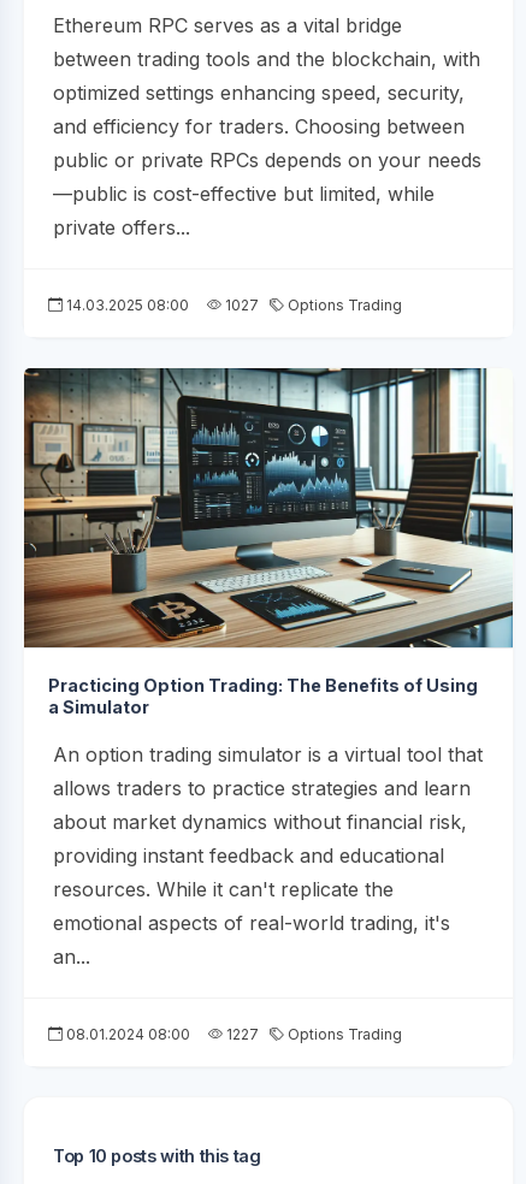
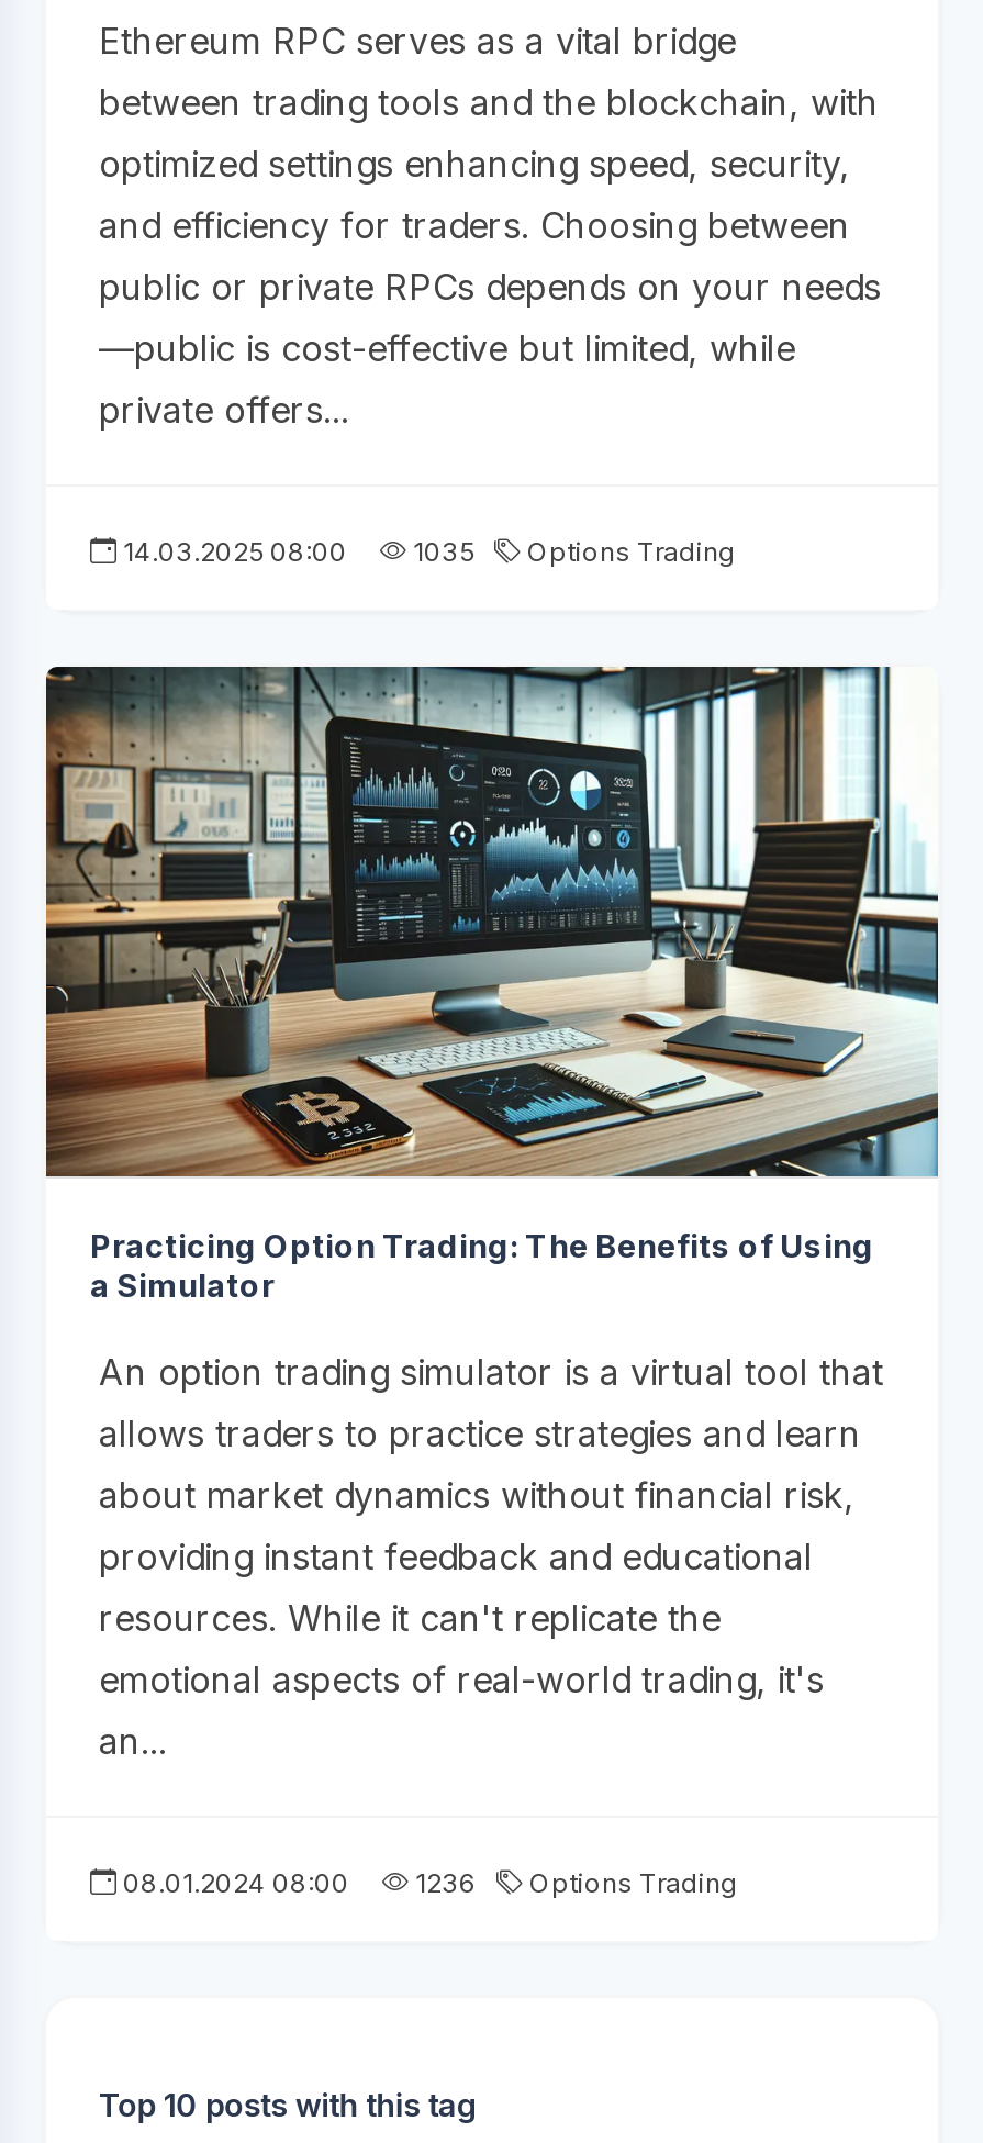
[63,296,402,314] 14.03.2025 08:00 1027 Options Trading -> [116,534,736,567] 14.03.2025 08:00 1035 Options Trading
[63,1025,402,1043] 08.01.2024 08:00 1227 Options Trading -> [116,1865,738,1898] 08.01.2024 08:00 1236 Options Trading

